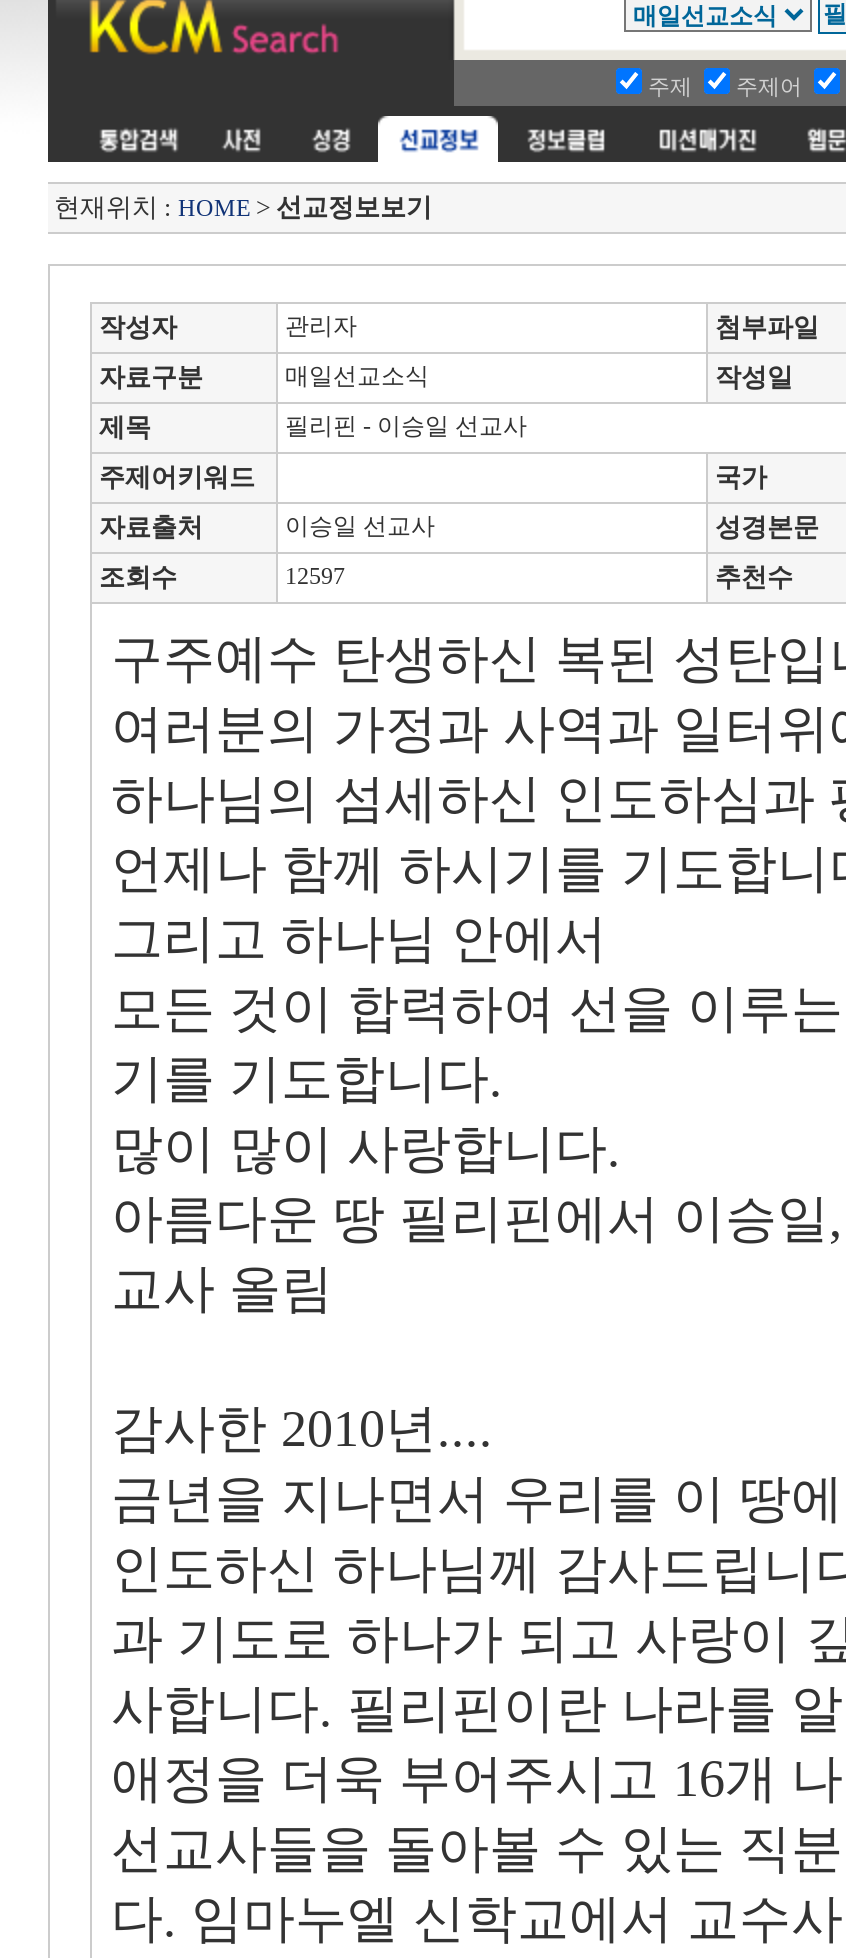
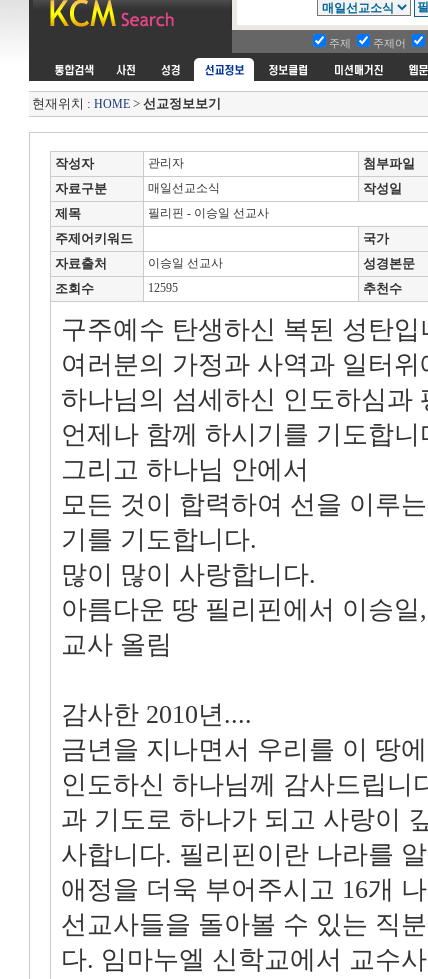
[279,562,345,590] 12597 -> [144,281,177,295] 12595

